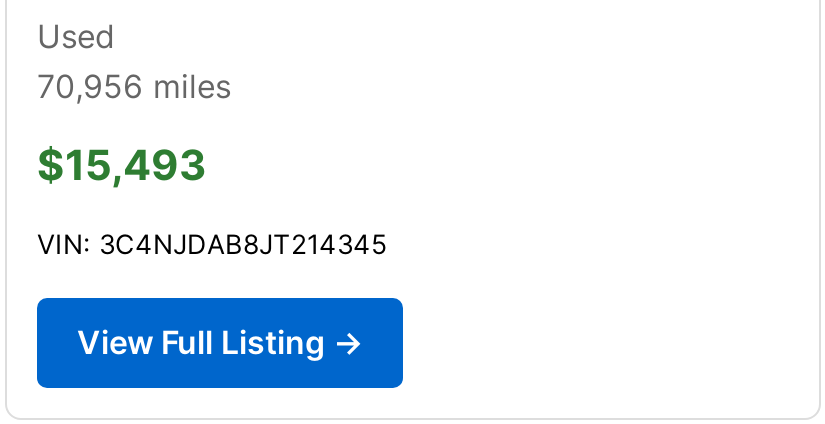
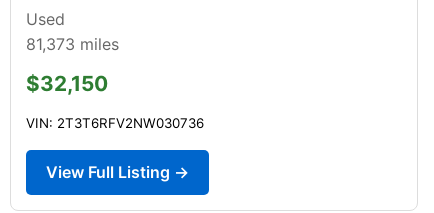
[37,66,231,106] 70,956 miles -> [26,34,119,54] 81,373 miles
[37,140,207,190] $15,493 -> [26,71,108,96] $32,150
[37,228,387,260] VIN: 3C4NJDAB8JT214345 -> [26,115,204,131] VIN: 2T3T6RFV2NW030736

